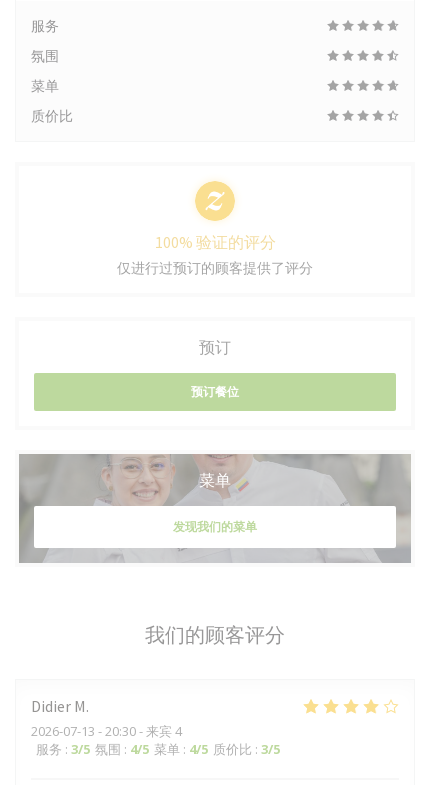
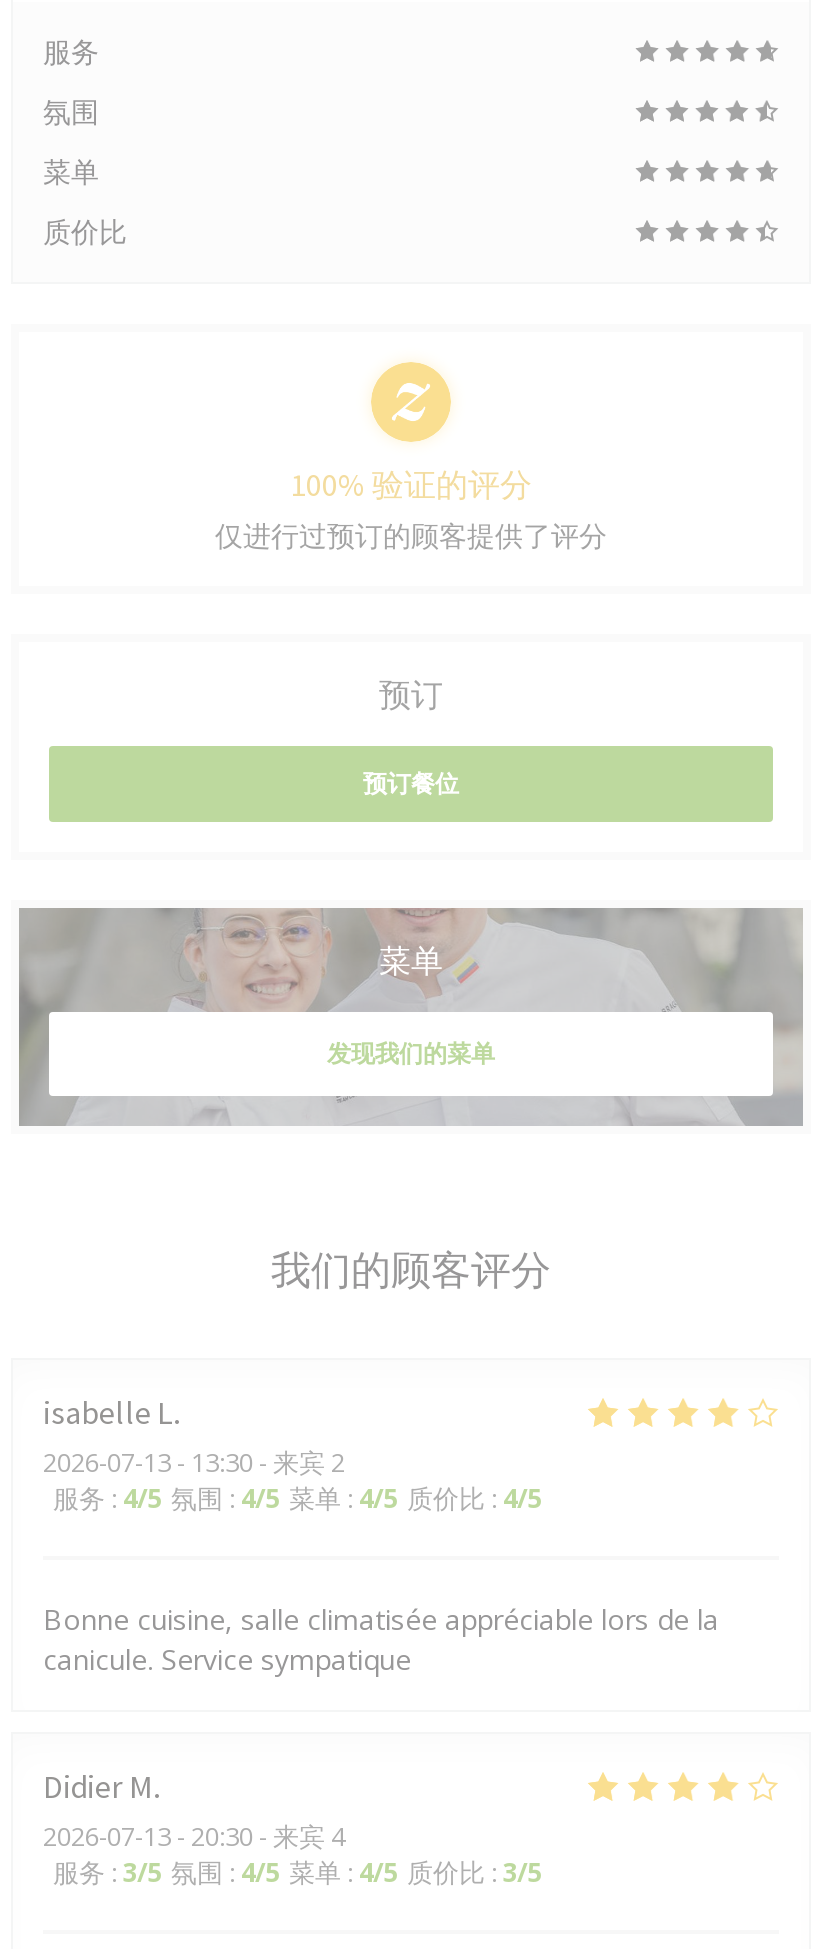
none -> [43,1392,719,1678] isabelle L | 2026-07-13 - 13:30 - 来宾 2 | 服务: 4/5 氛围: 4/5 菜单: 4/5 质价比: 4/5 | Bonne cuisine, salle climatisée appréciable lors de la | canicule. Service sympatique

